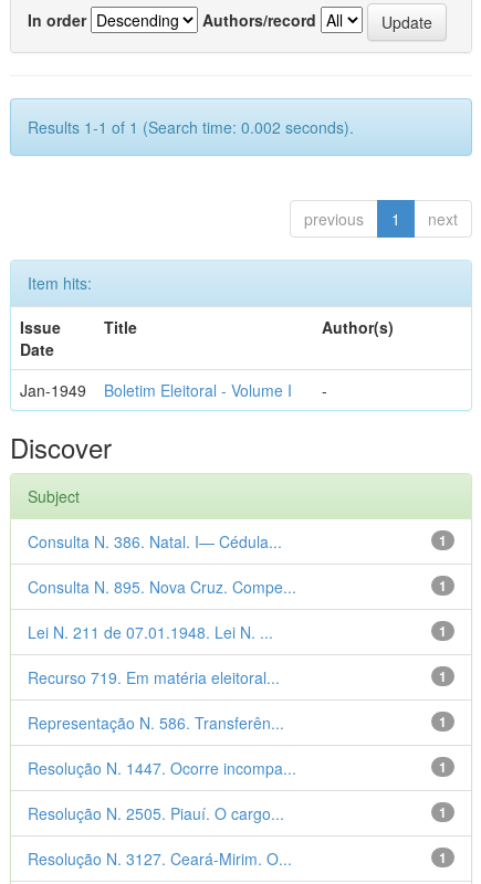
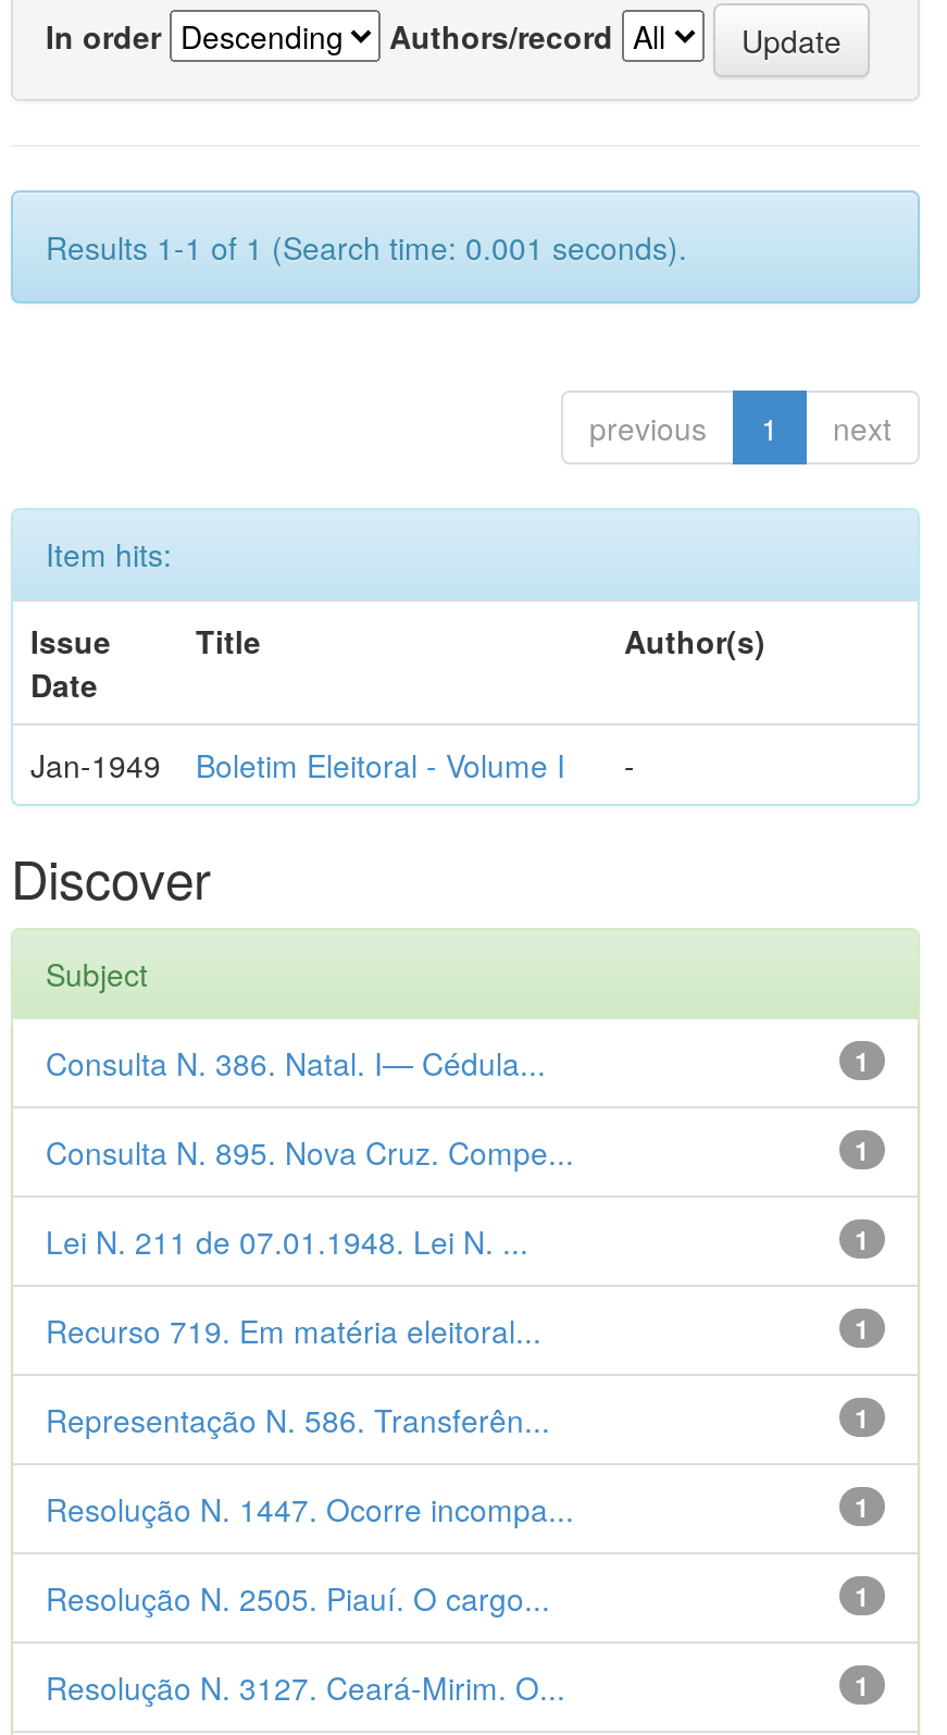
[28,116,354,138] Results 1-1 of 1 (Search time: 0.002 seconds). -> [46,225,687,269] Results 1-1 of 1 (Search time: 0.001 seconds).

